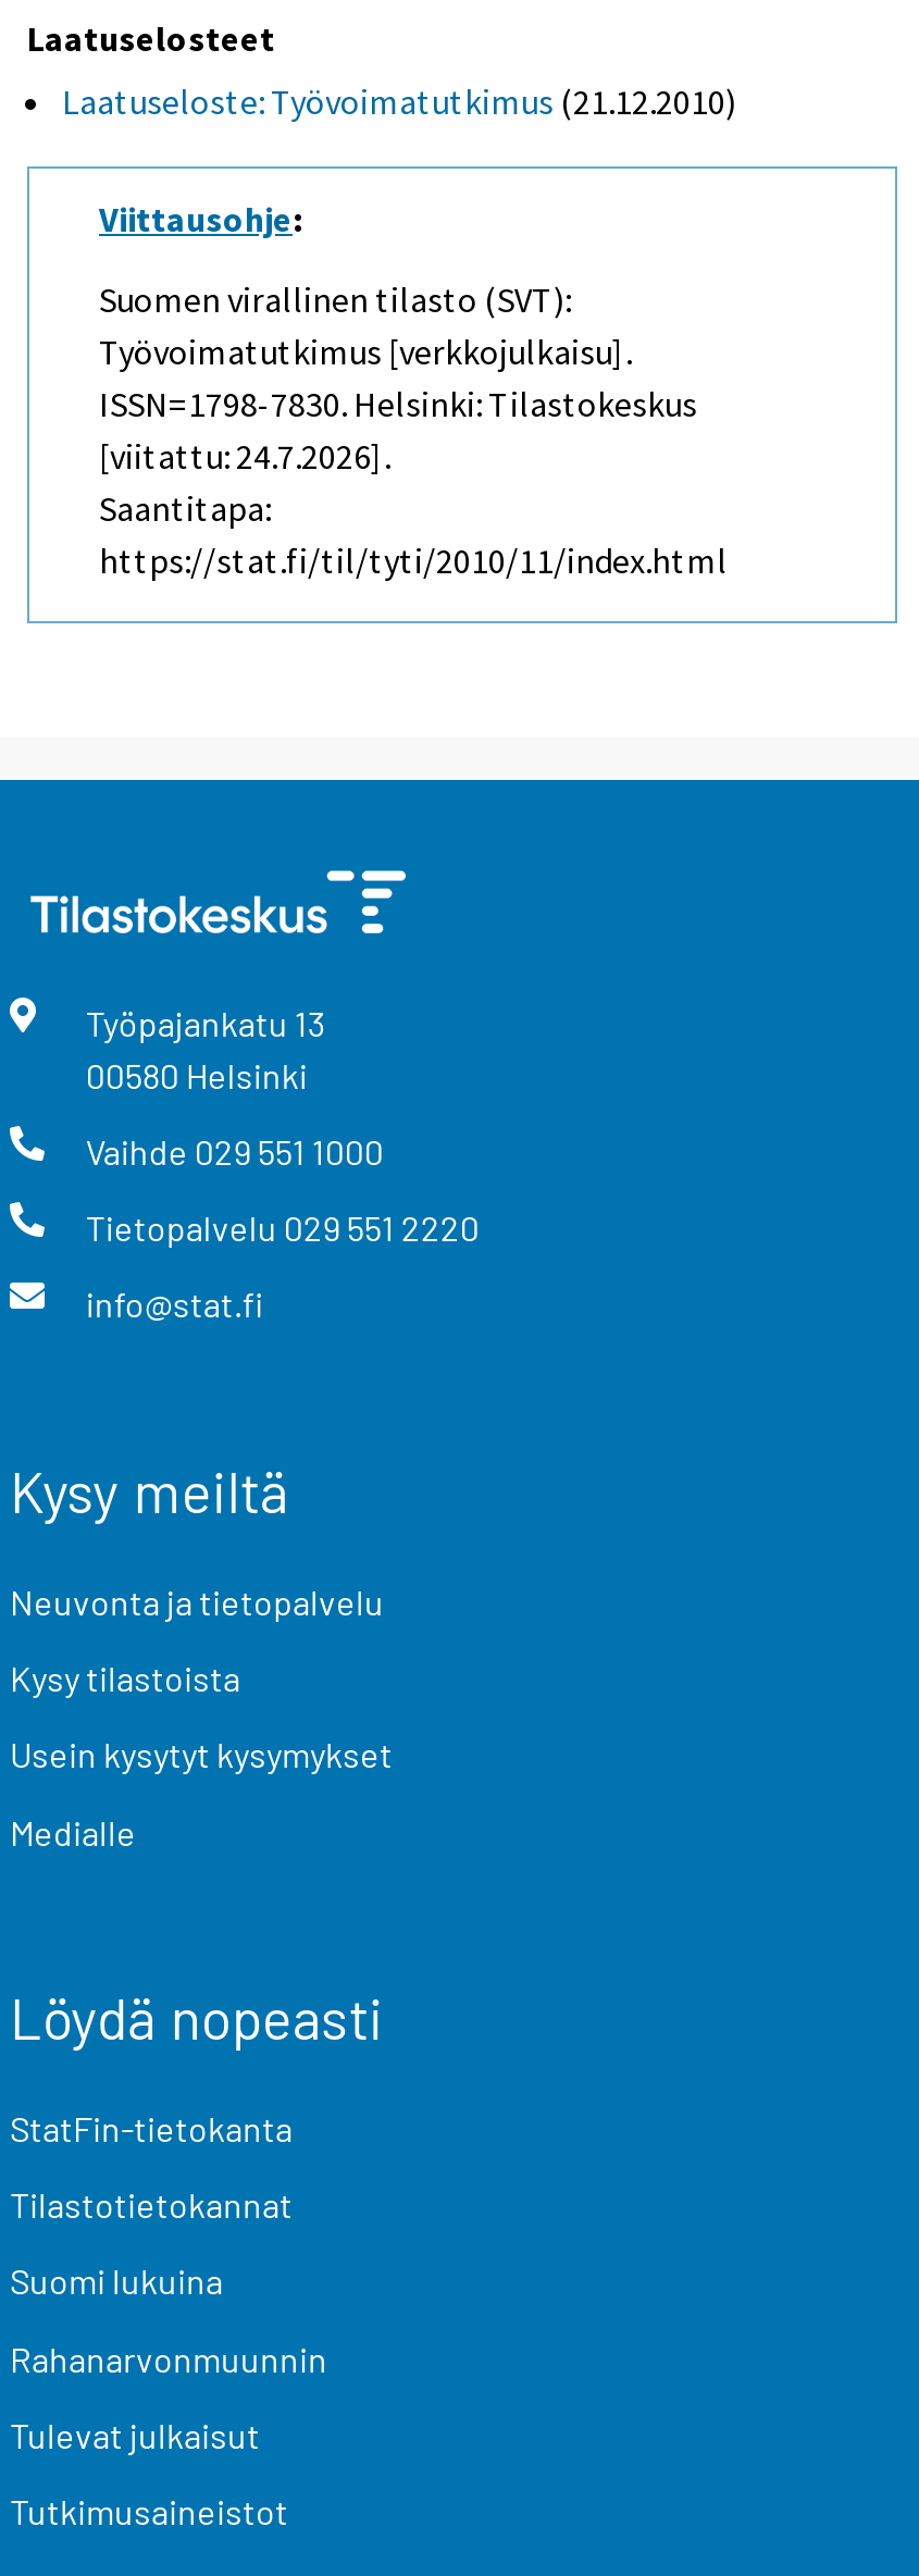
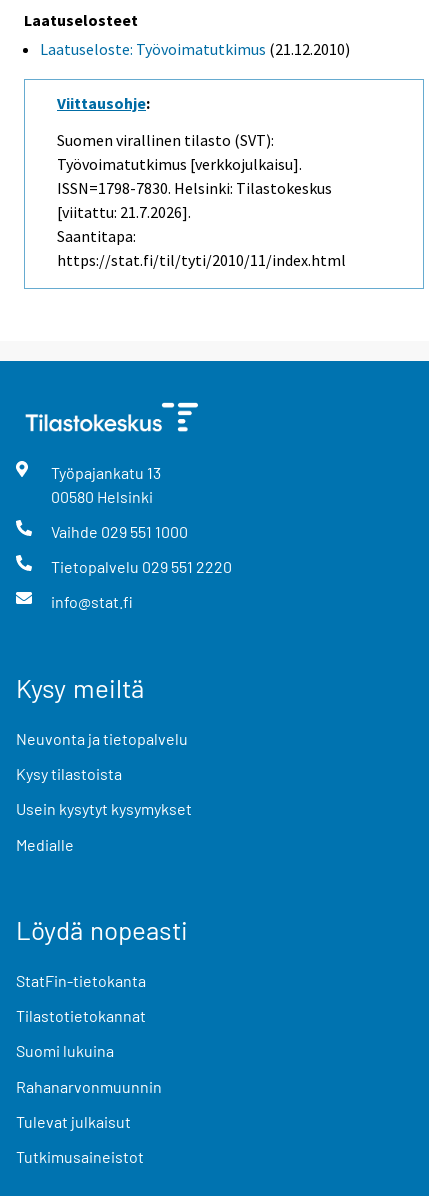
[99,434,390,477] [viitattu: 24.7.2026]. -> [57,202,191,222] [viitattu: 21.7.2026].

